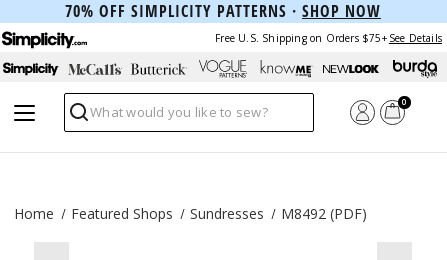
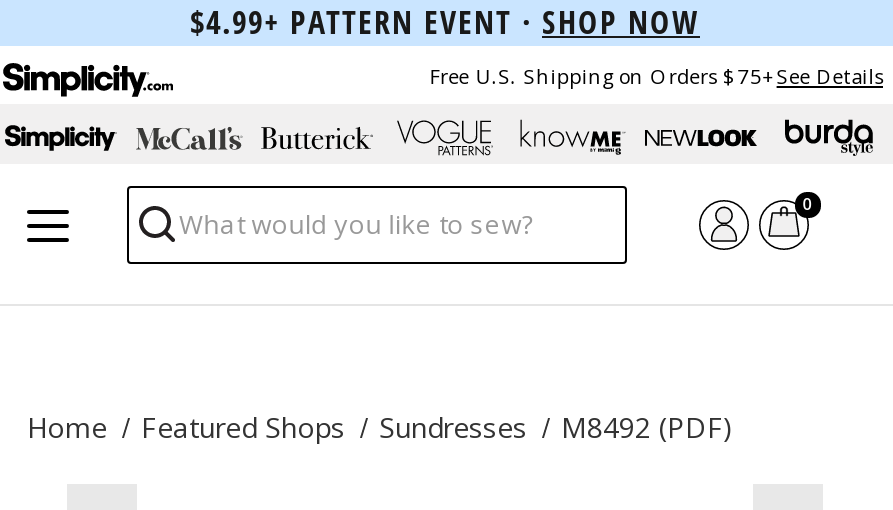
[65,0,381,22] 70% OFF SIMPLICITY PATTERNS · SHOP NOW -> [190,0,700,44] $4.99+ PATTERN EVENT · SHOP NOW

